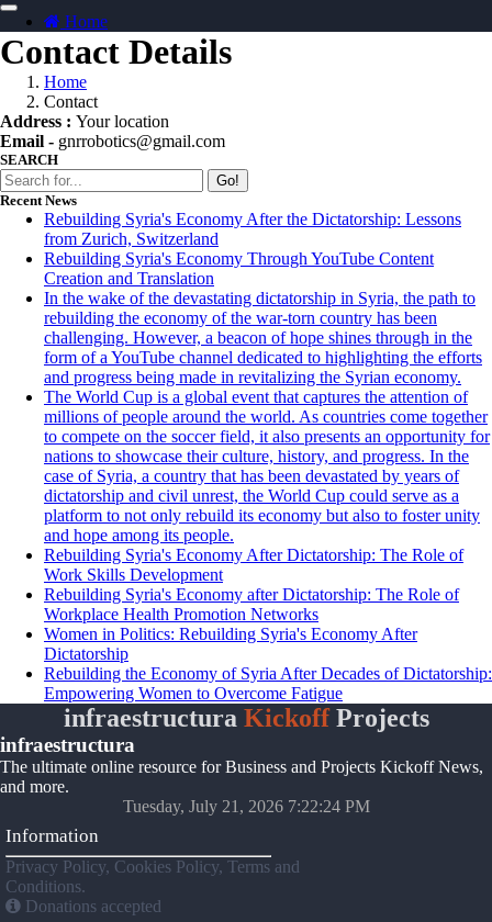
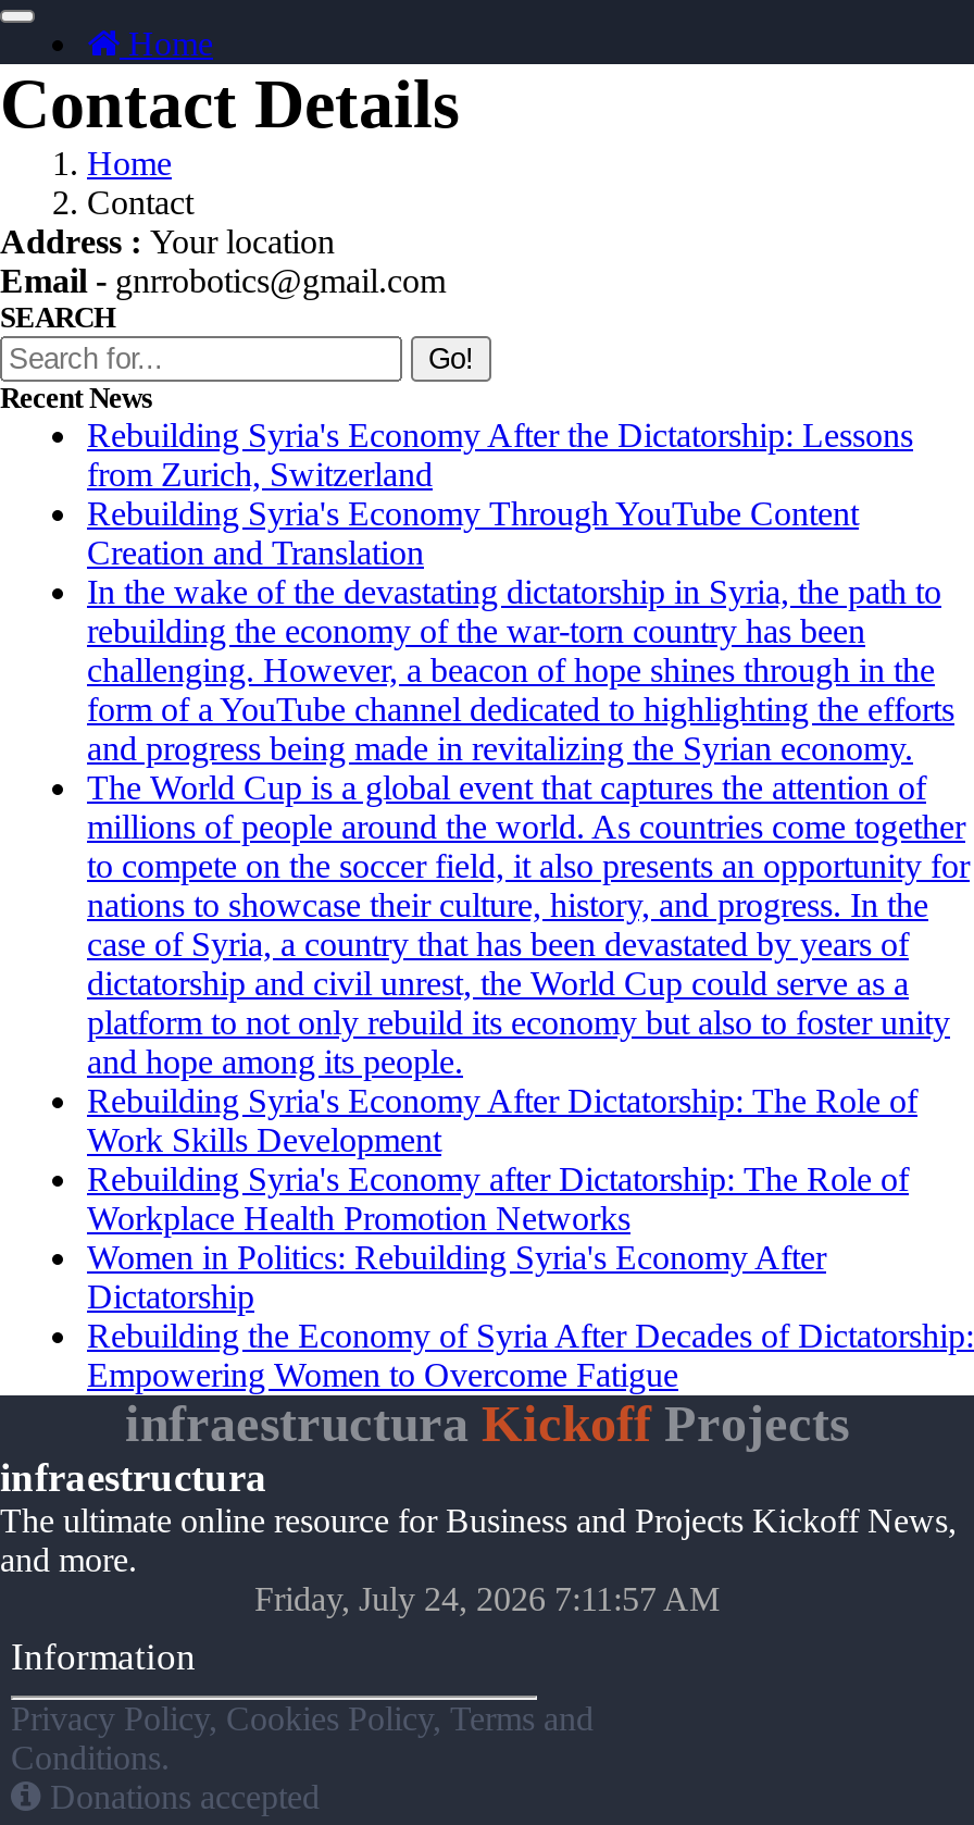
[122,797,370,816] Tuesday, July 21, 2026 7:22:24 PM -> [254,1580,720,1617] Friday, July 24, 2026 7:11:57 AM

